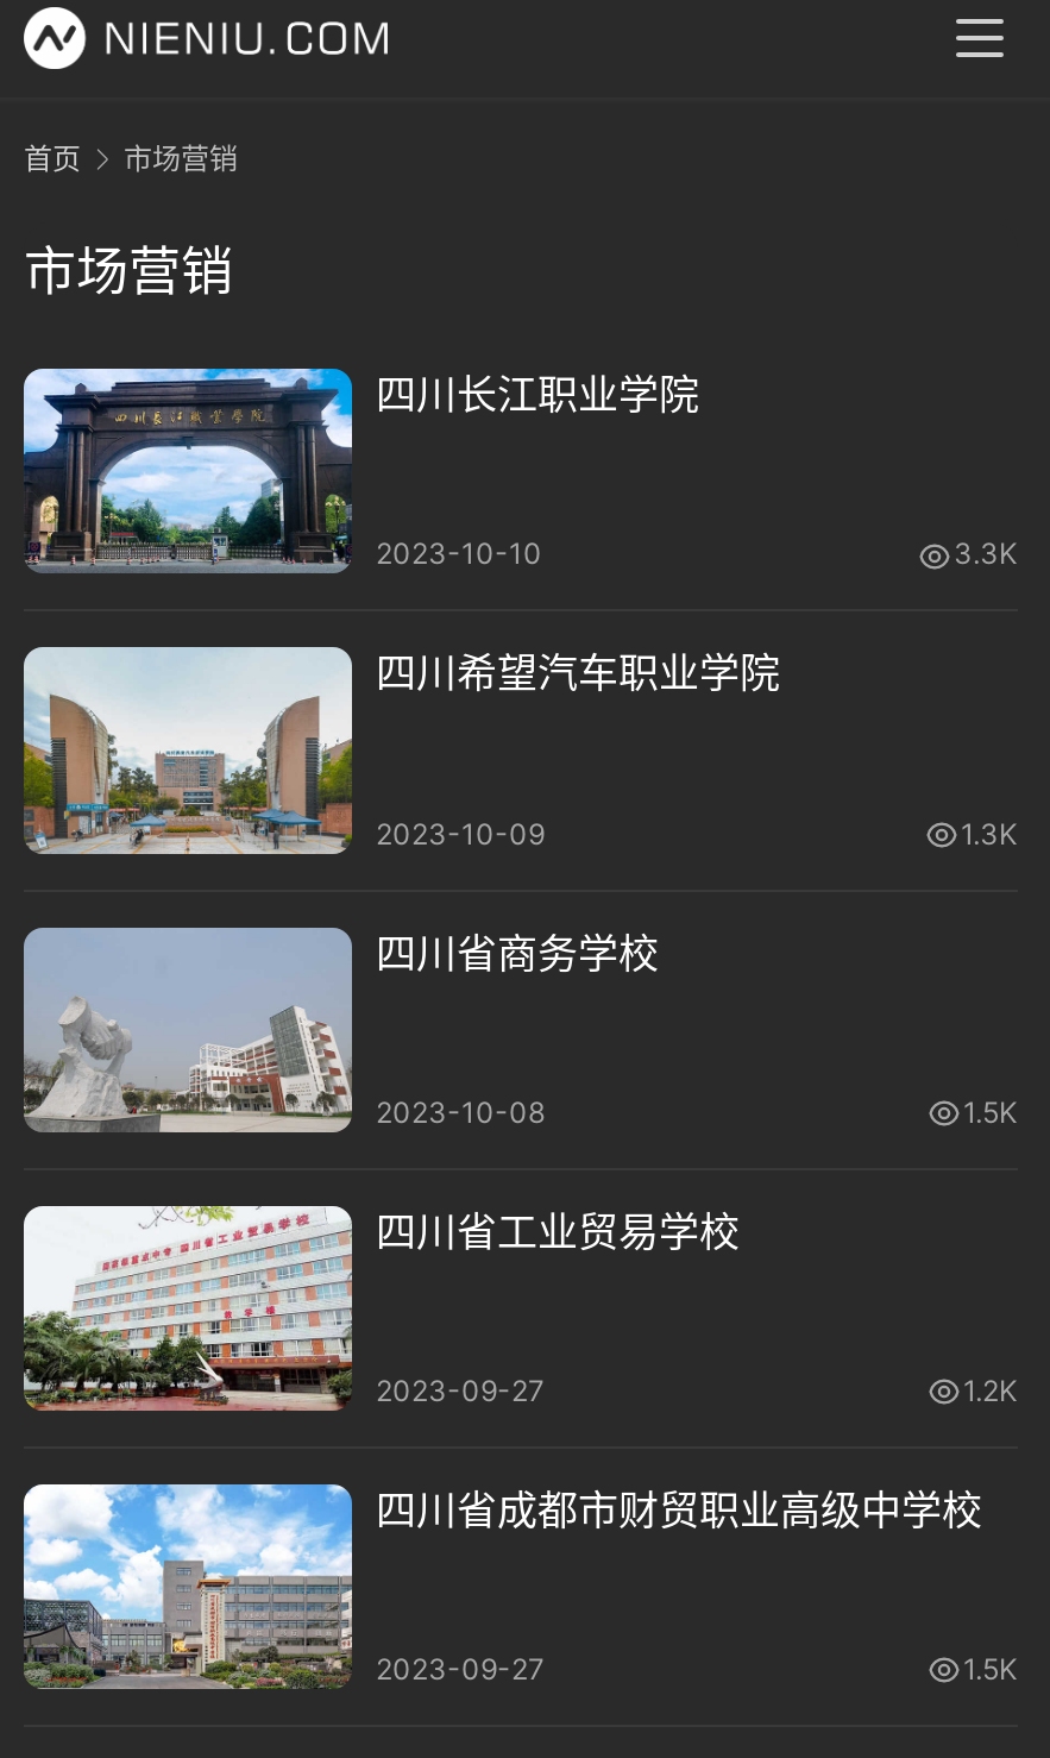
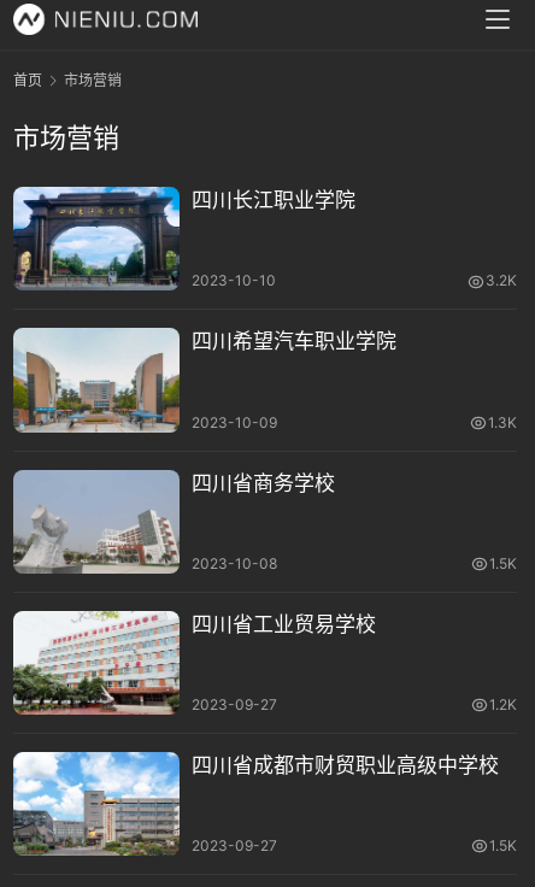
[954,536,1018,572] 3.3K -> [486,272,517,290] 3.2K

